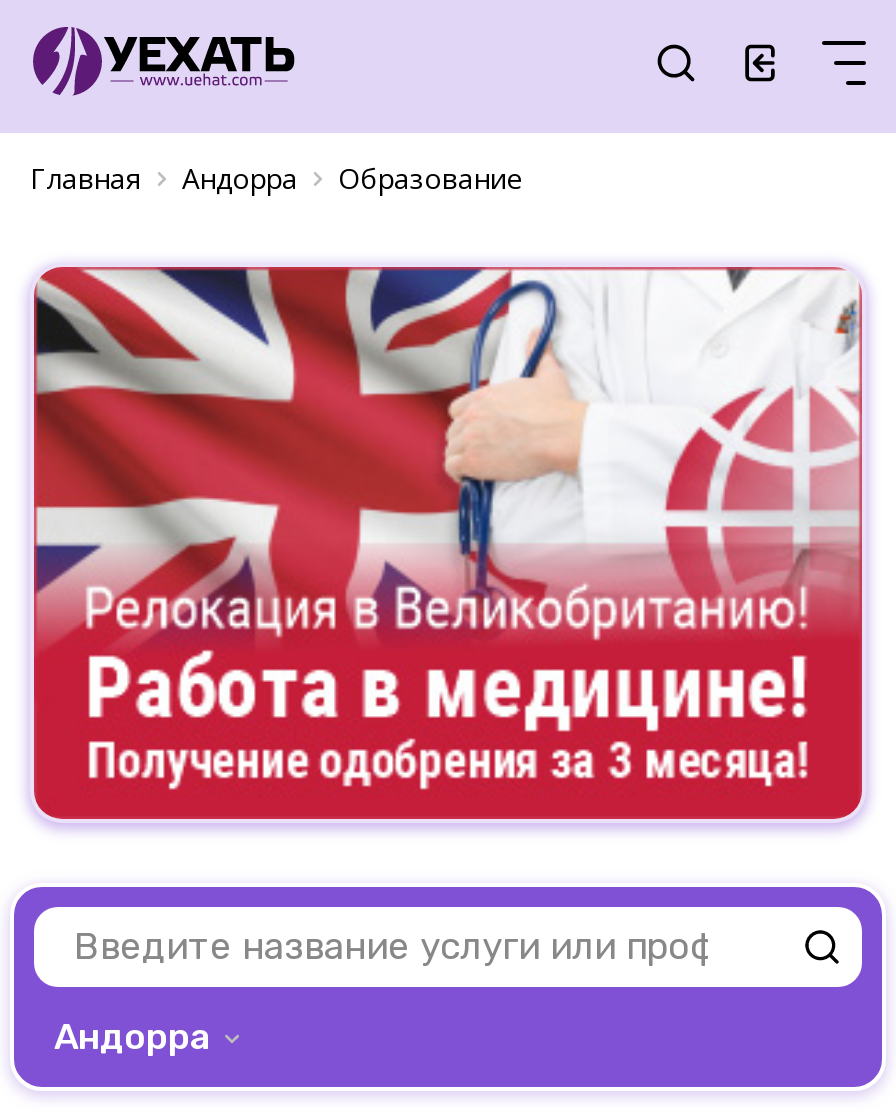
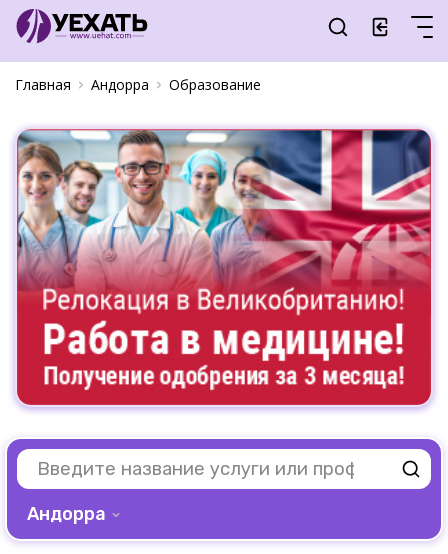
[34,267,862,643] [image] -> [17,129,431,316] [image]

